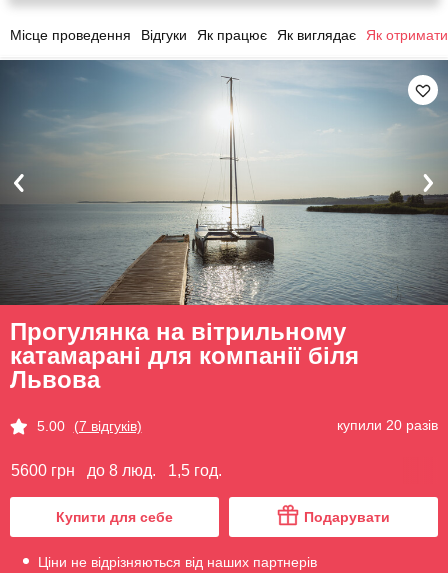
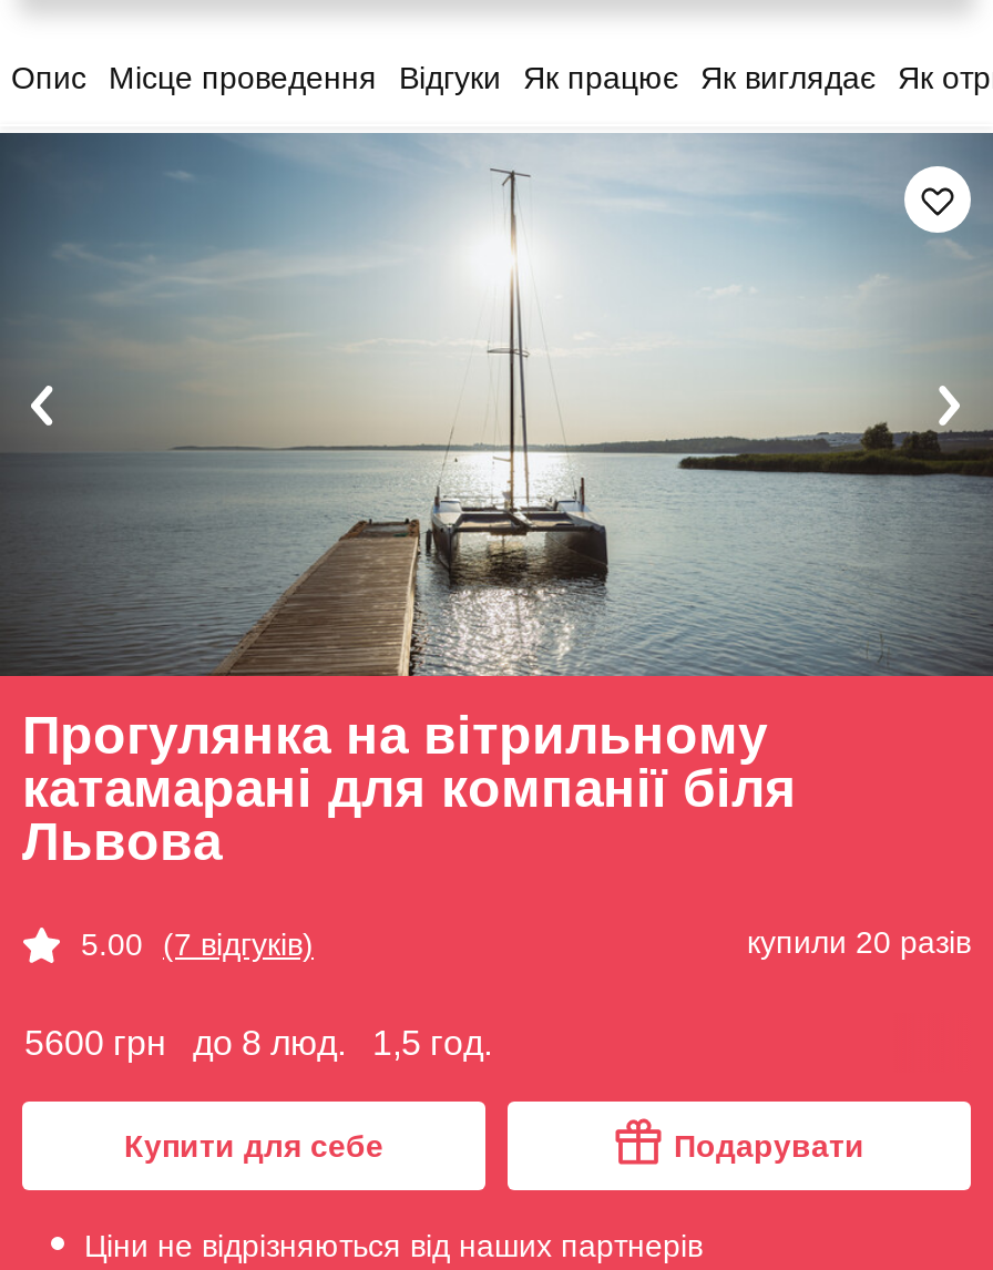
none -> [11,60,86,95] Опис

